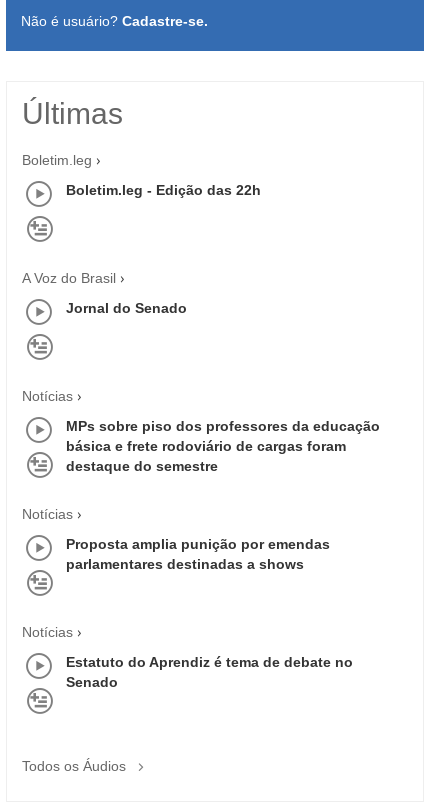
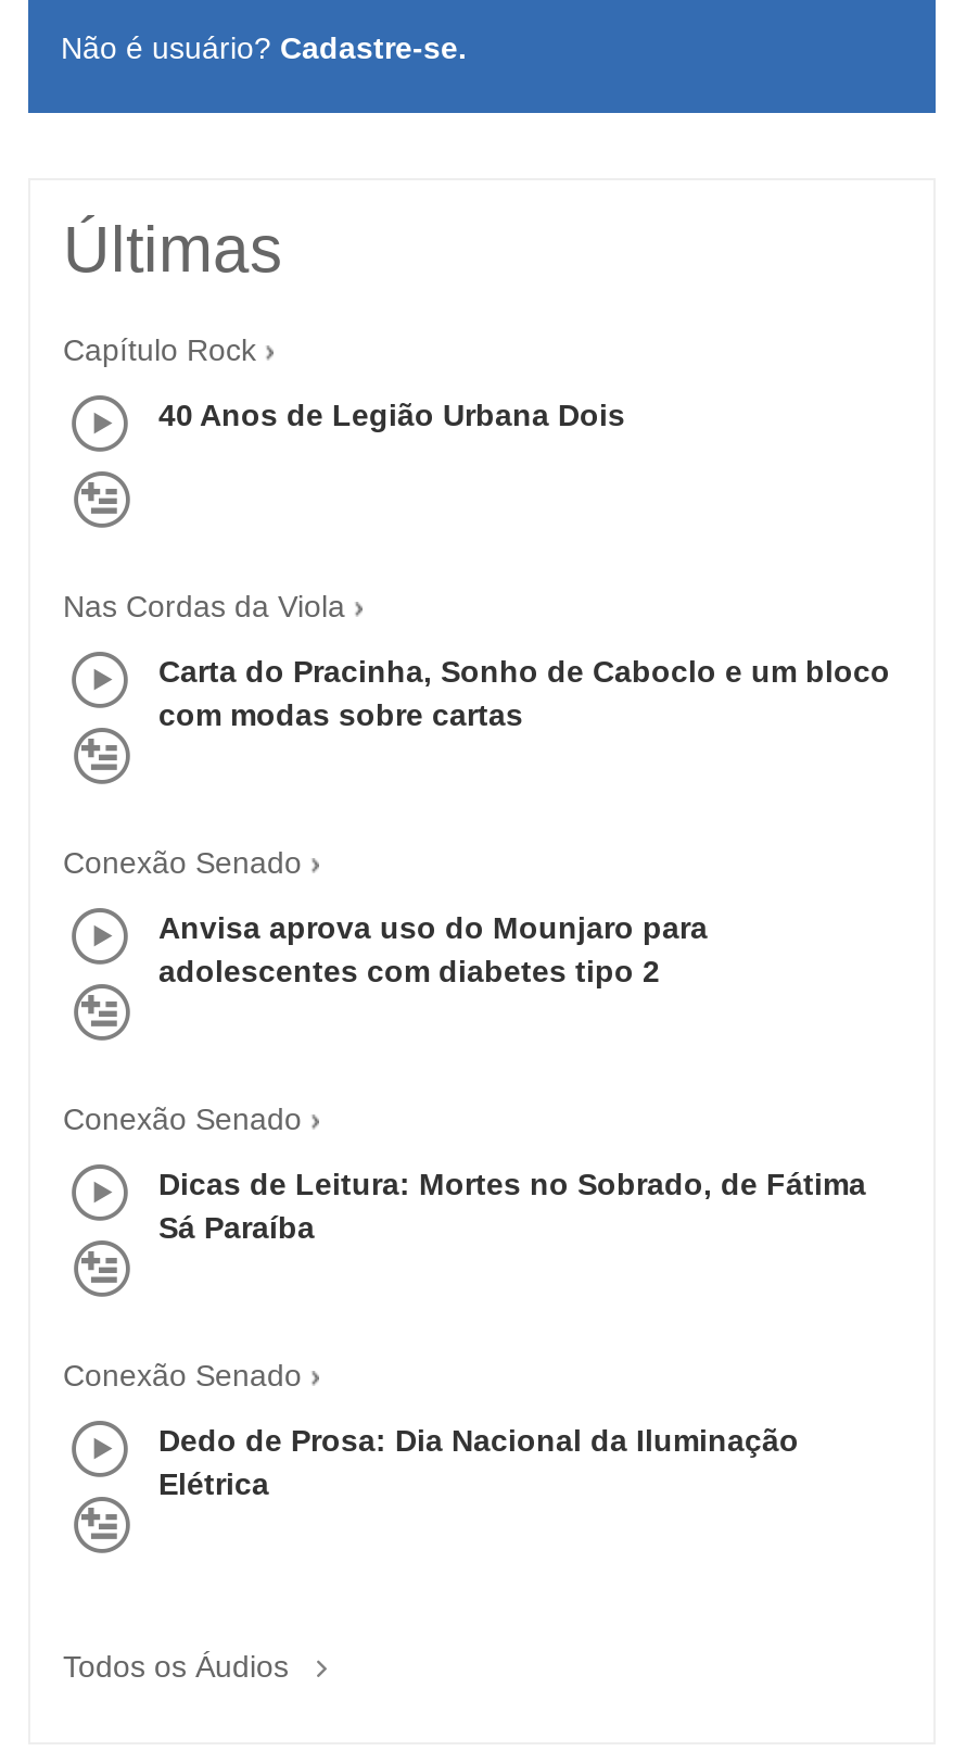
[22,152,92,168] Boletim.leg -> [63,333,256,368] Capítulo Rock
[66,182,261,198] Boletim.leg - Edição das 22h -> [158,398,625,433] 40 Anos de Legião Urbana Dois
[22,270,116,286] A Voz do Brasil -> [63,589,345,624] Nas Cordas da Viola
[66,300,187,316] Jornal do Senado -> [158,654,890,733] Carta do Pracinha, Sonho de Caboclo e um bloco | com modas sobre cartas
[22,388,73,404] Notícias -> [63,846,302,880] Conexão Senado
[66,418,380,474] MPs sobre piso dos professores da educação | básica e frete rodoviário de cargas foram | destaque do semestre -> [158,911,708,989] Anvisa aprova uso do Mounjaro para | adolescentes com diabetes tipo 2
[22,506,73,522] Notícias -> [63,1102,302,1137] Conexão Senado
[66,536,330,572] Proposta amplia punição por emendas | parlamentares destinadas a shows -> [158,1167,866,1245] Dicas de Leitura: Mortes no Sobrado, de Fátima | Sá Paraíba
[22,624,73,640] Notícias -> [63,1358,302,1393] Conexão Senado
[66,654,353,690] Estatuto do Aprendiz é tema de debate no | Senado -> [158,1423,799,1502] Dedo de Prosa: Dia Nacional da Iluminação | Elétrica

